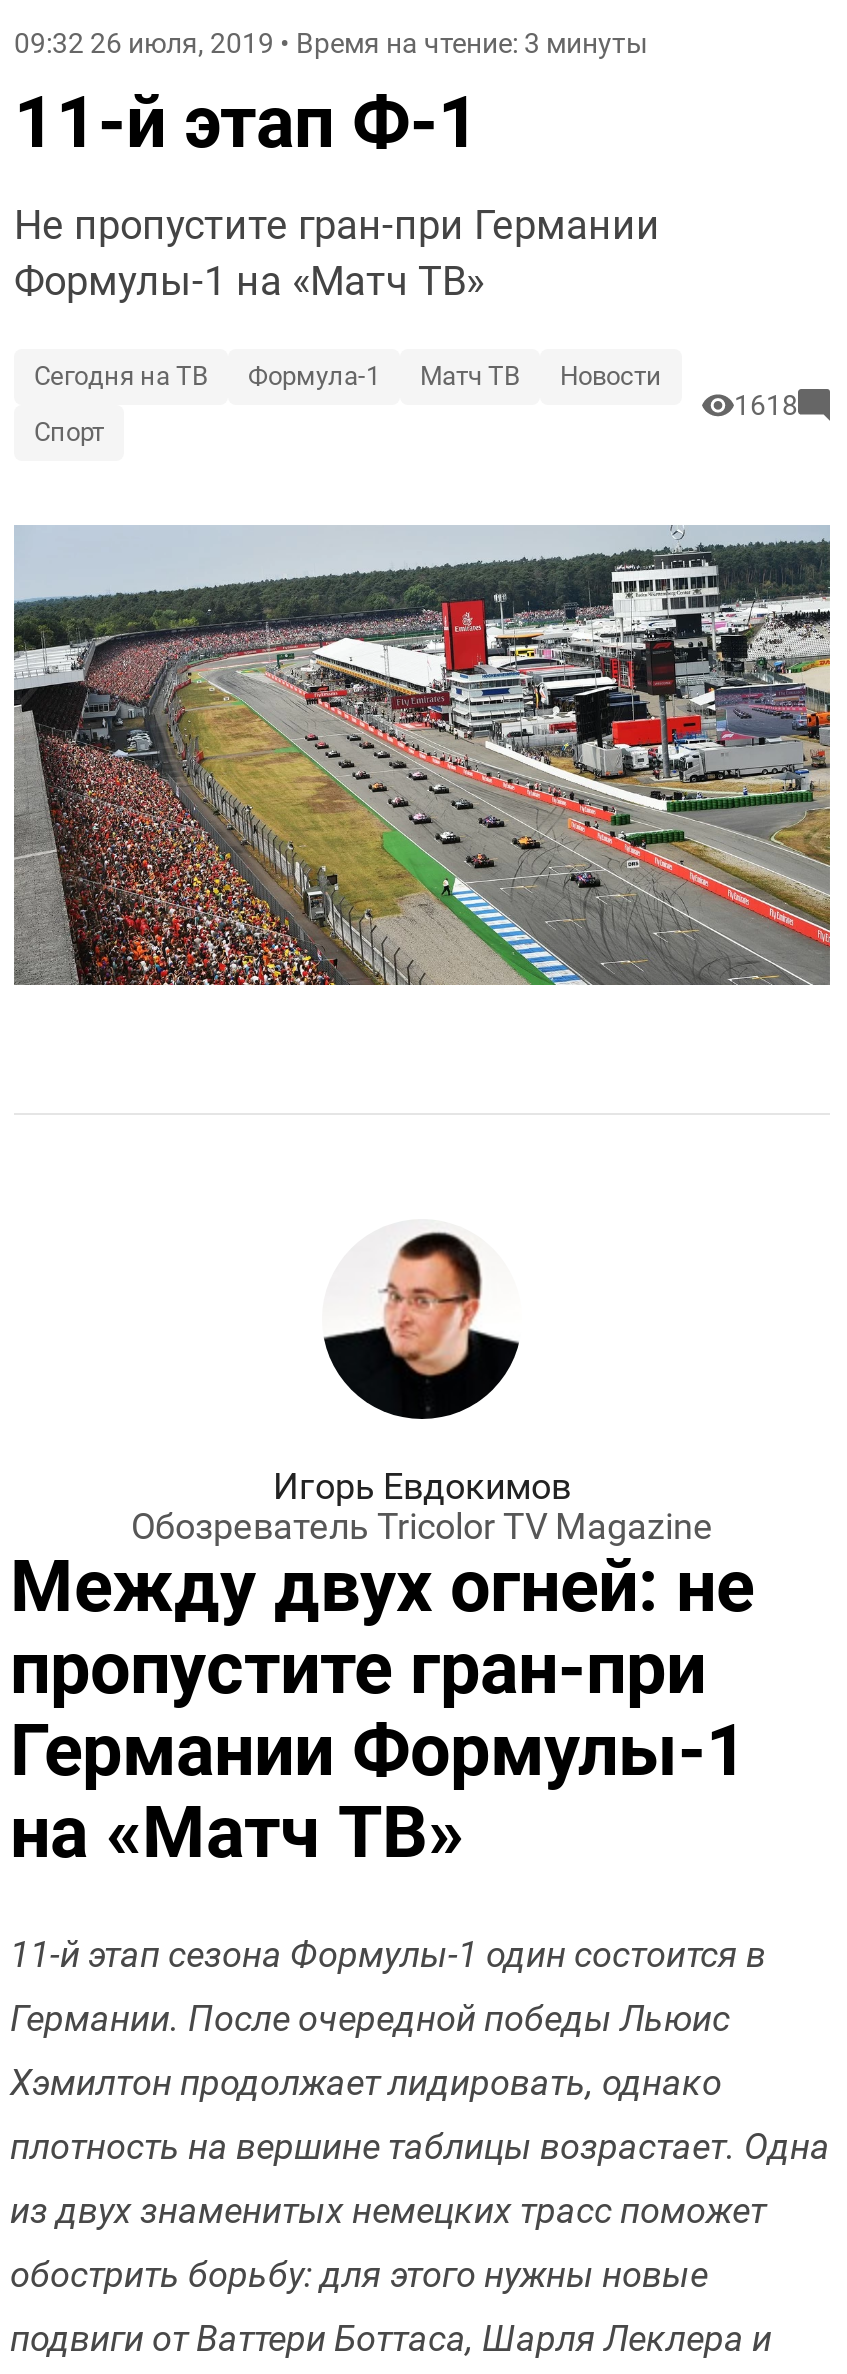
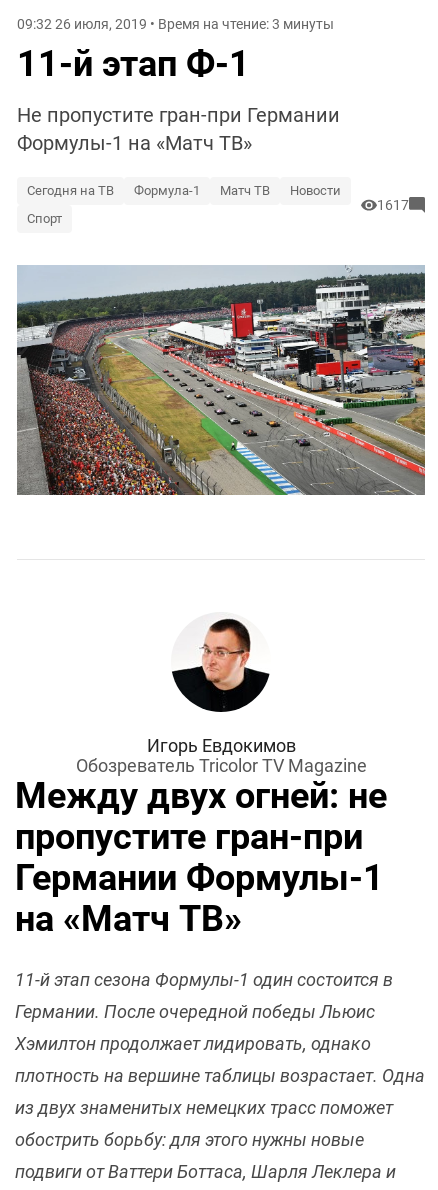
[734,390,798,422] 1618 -> [377,197,409,213] 1617

